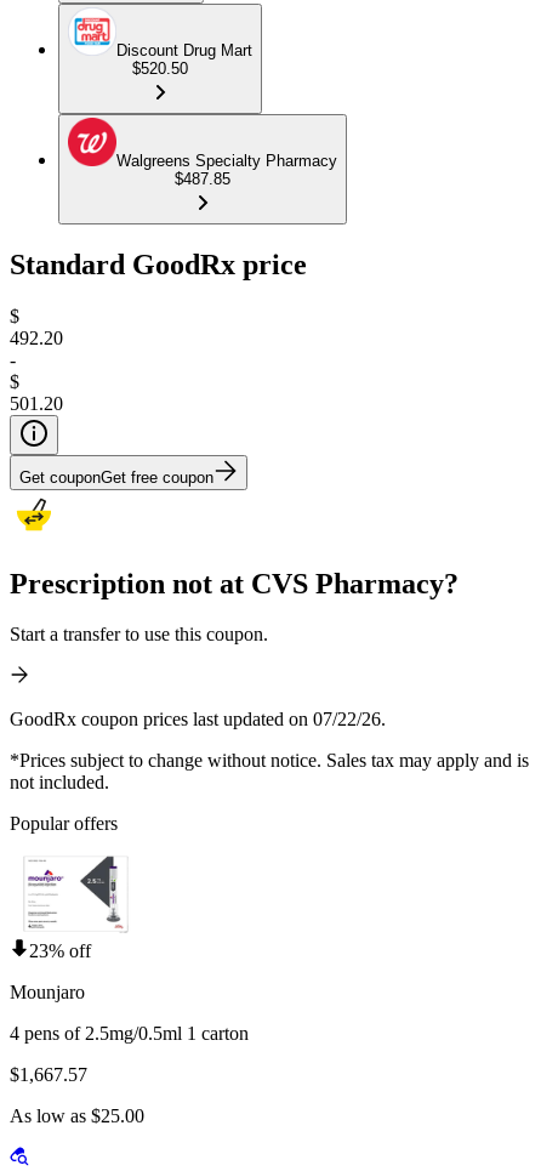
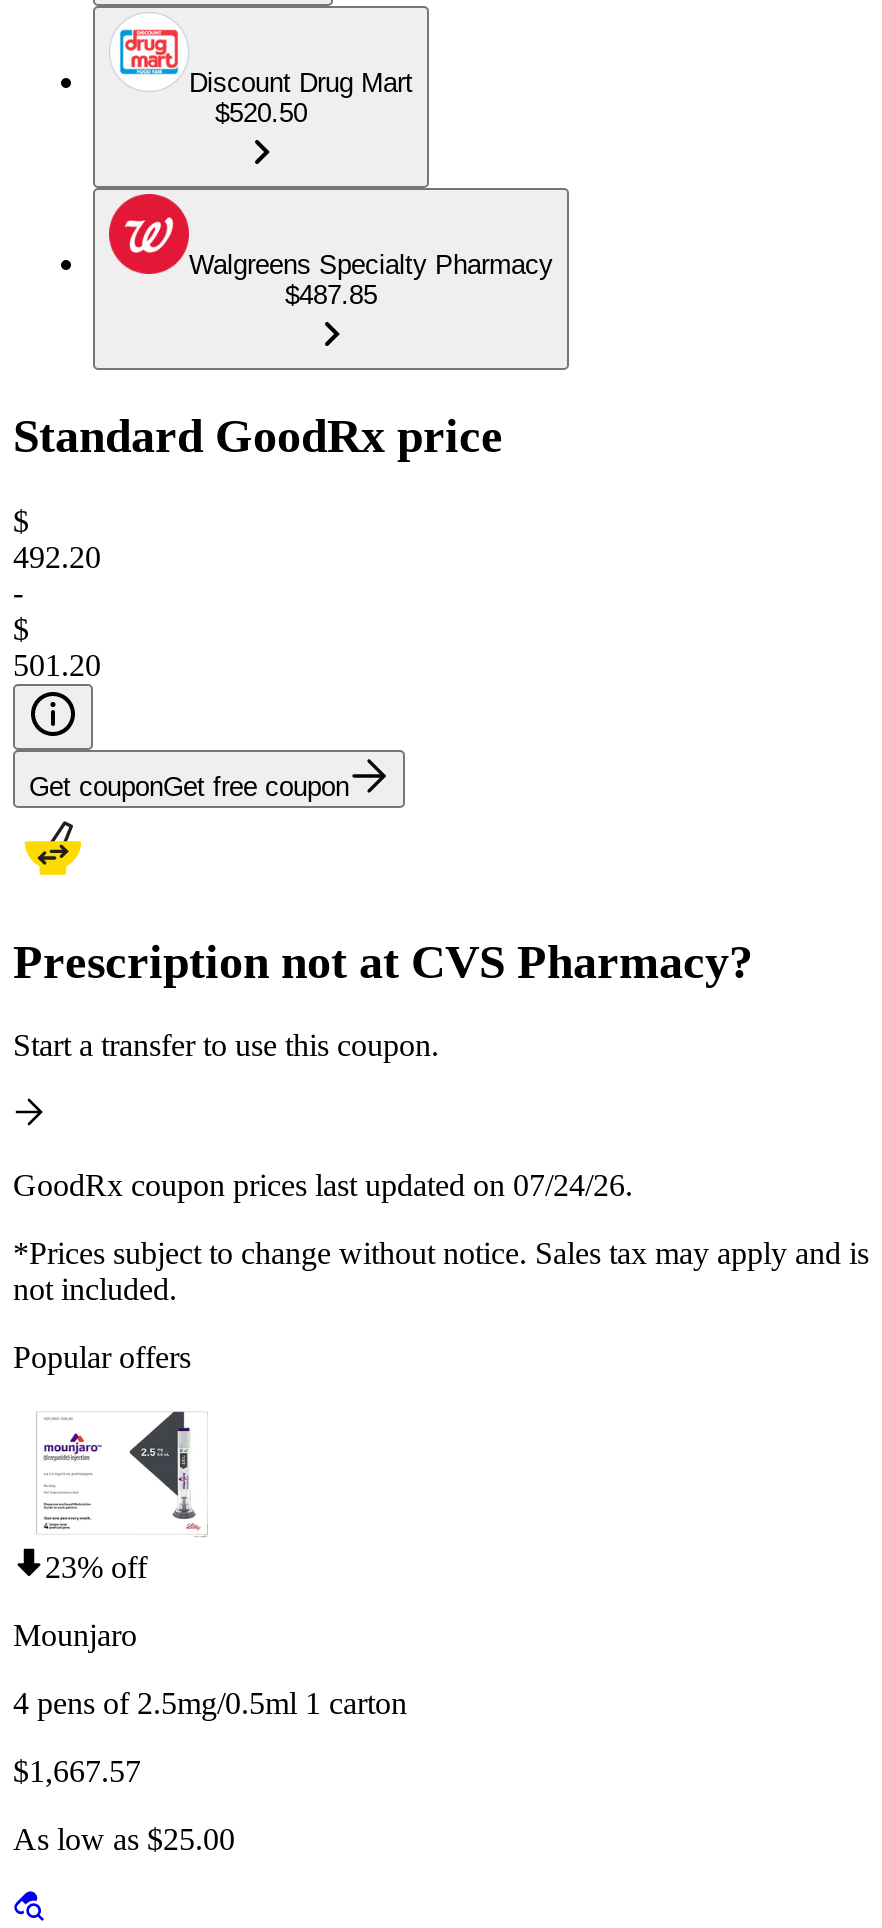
[10,709,386,730] GoodRx coupon prices last updated on 07/22/26. -> [13,1169,633,1203] GoodRx coupon prices last updated on 07/24/26.

